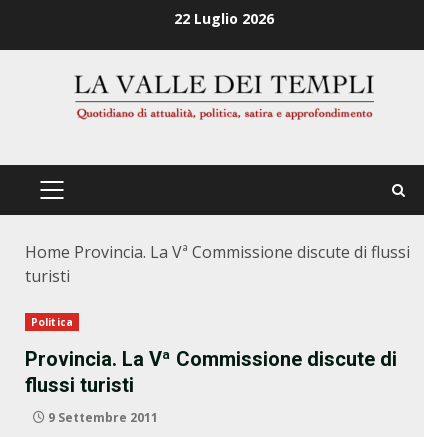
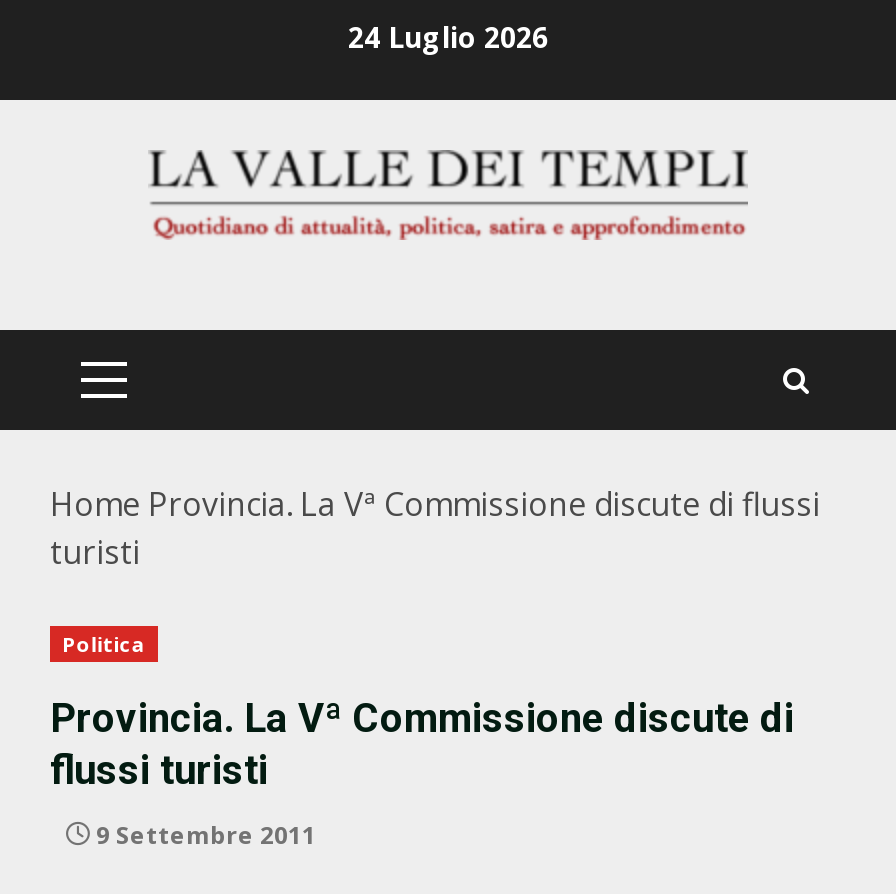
[174,8,274,27] 22 Luglio 2026 -> [348,17,548,55] 24 Luglio 2026

